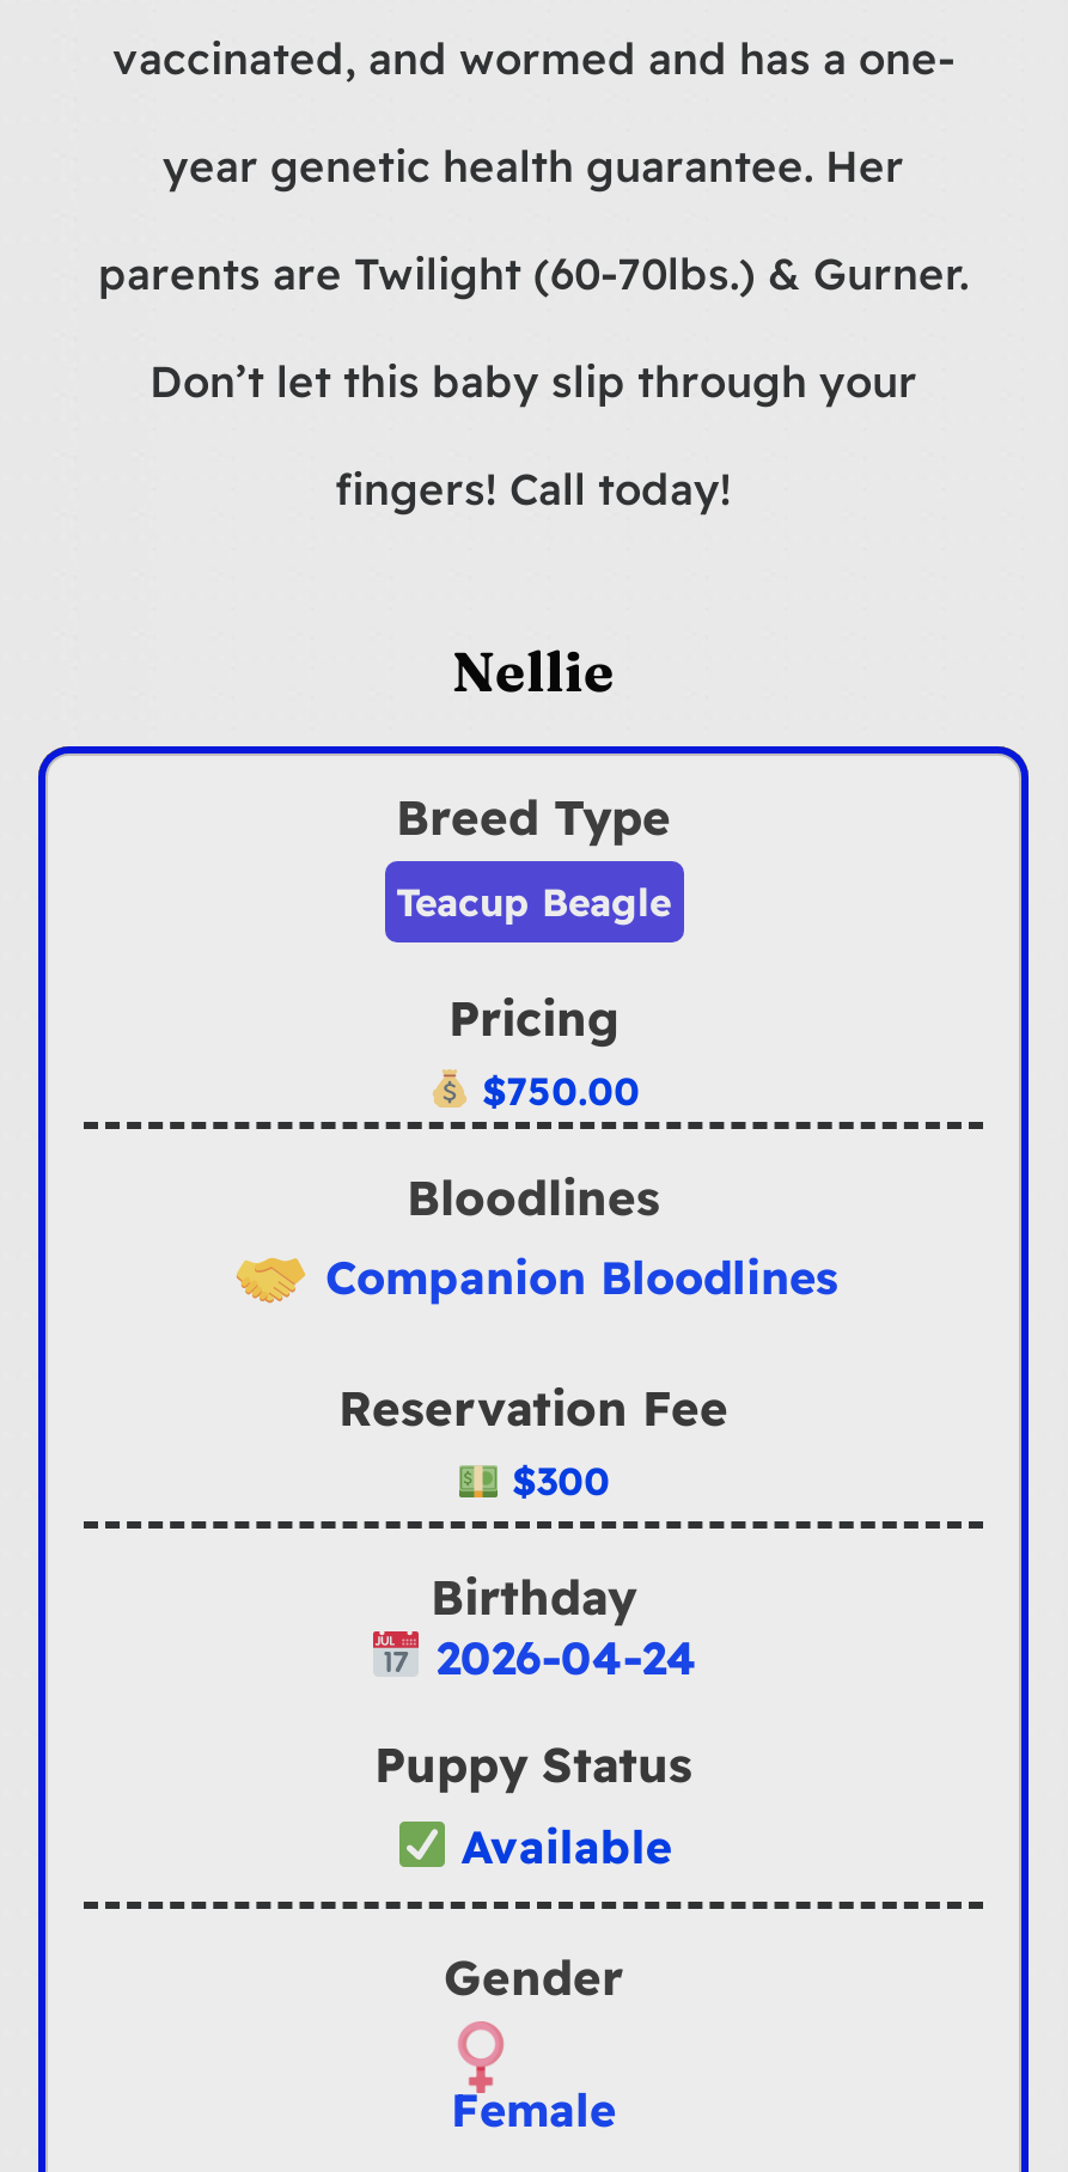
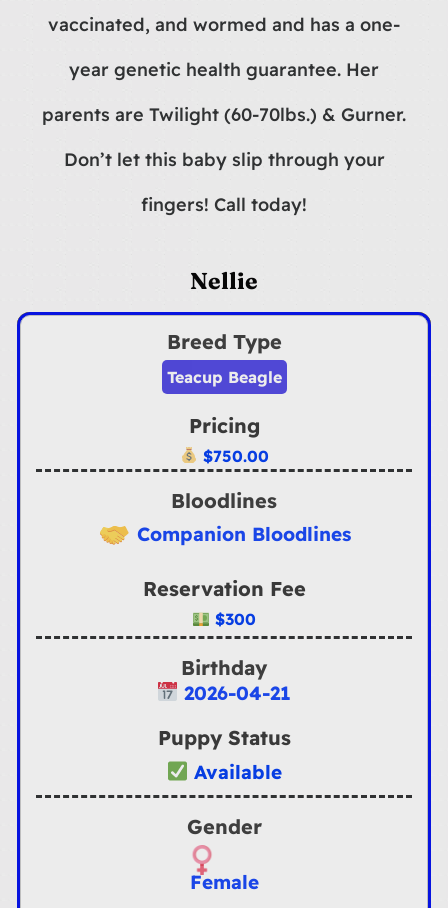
[422,1628,697,1685] 2026-04-24 -> [178,680,291,704] 2026-04-21

